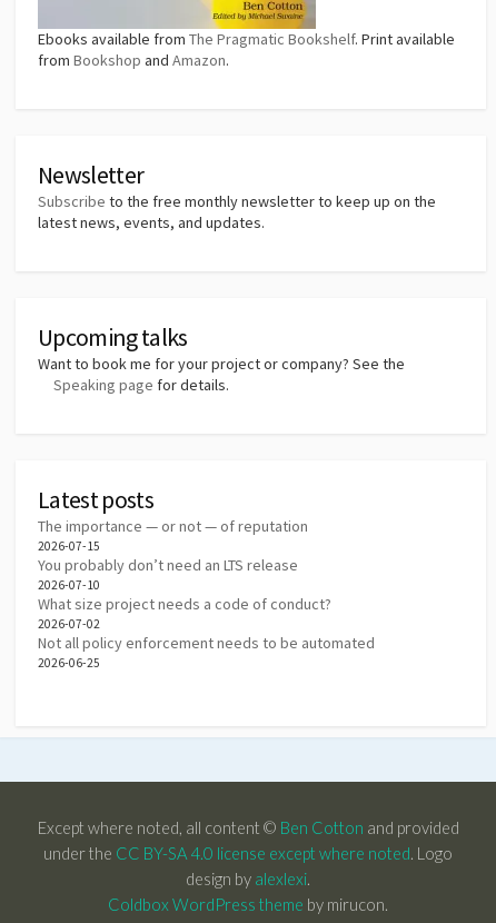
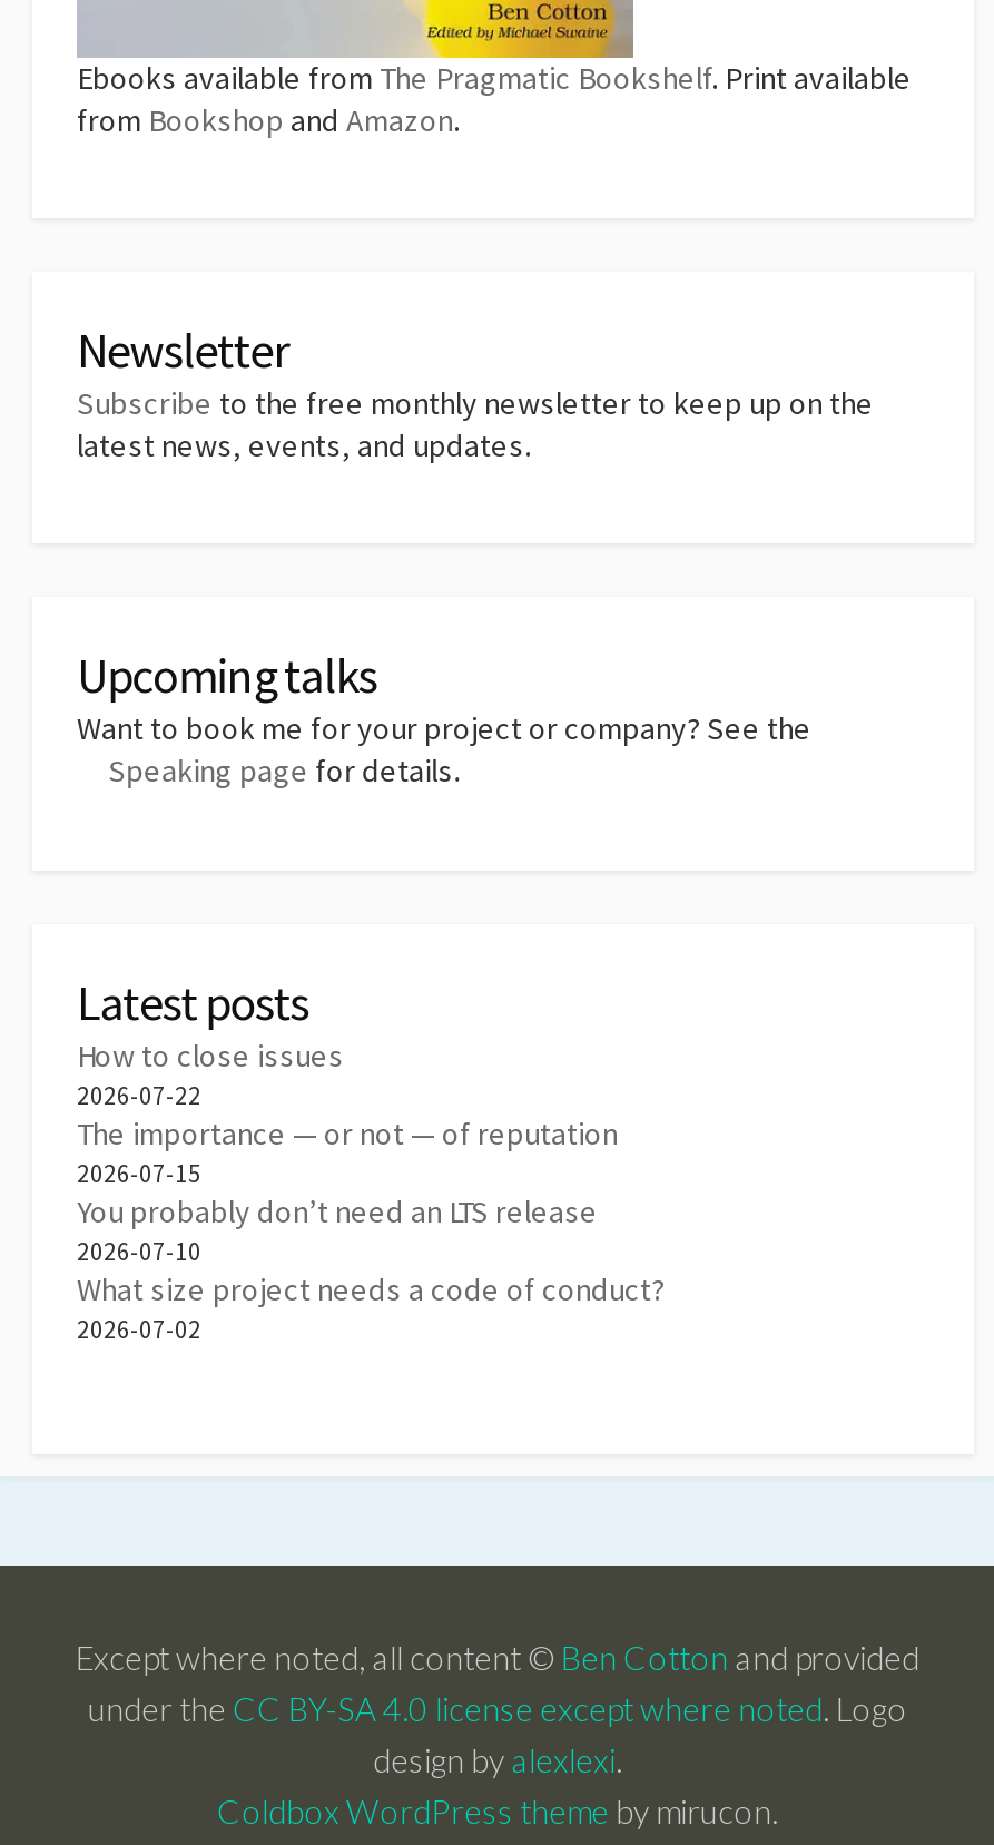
none -> [77,1034,344,1110] How to close issues | 2026-07-22
moved [38,516,331,632] -> [77,1112,665,1344]: The importance — or not — of reputation | 2026-07-15 | You probably don’t need an LTS release | 2026-07-10 | What size project needs a code of conduct? | 2026-07-02
[38,633,375,671] Not all policy enforcement needs to be automated | 2026-06-25 -> none

